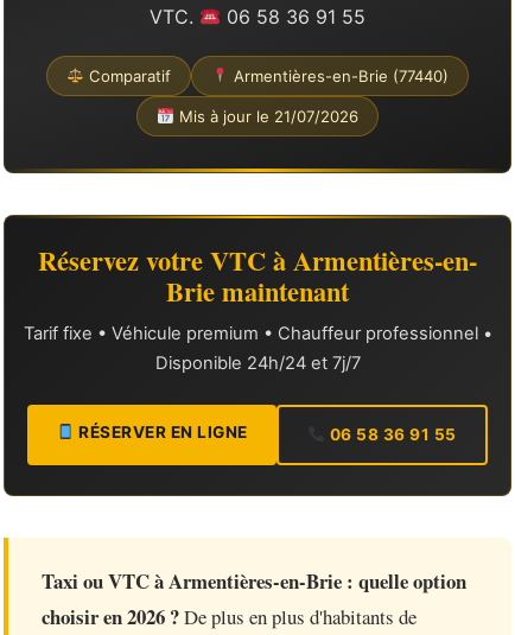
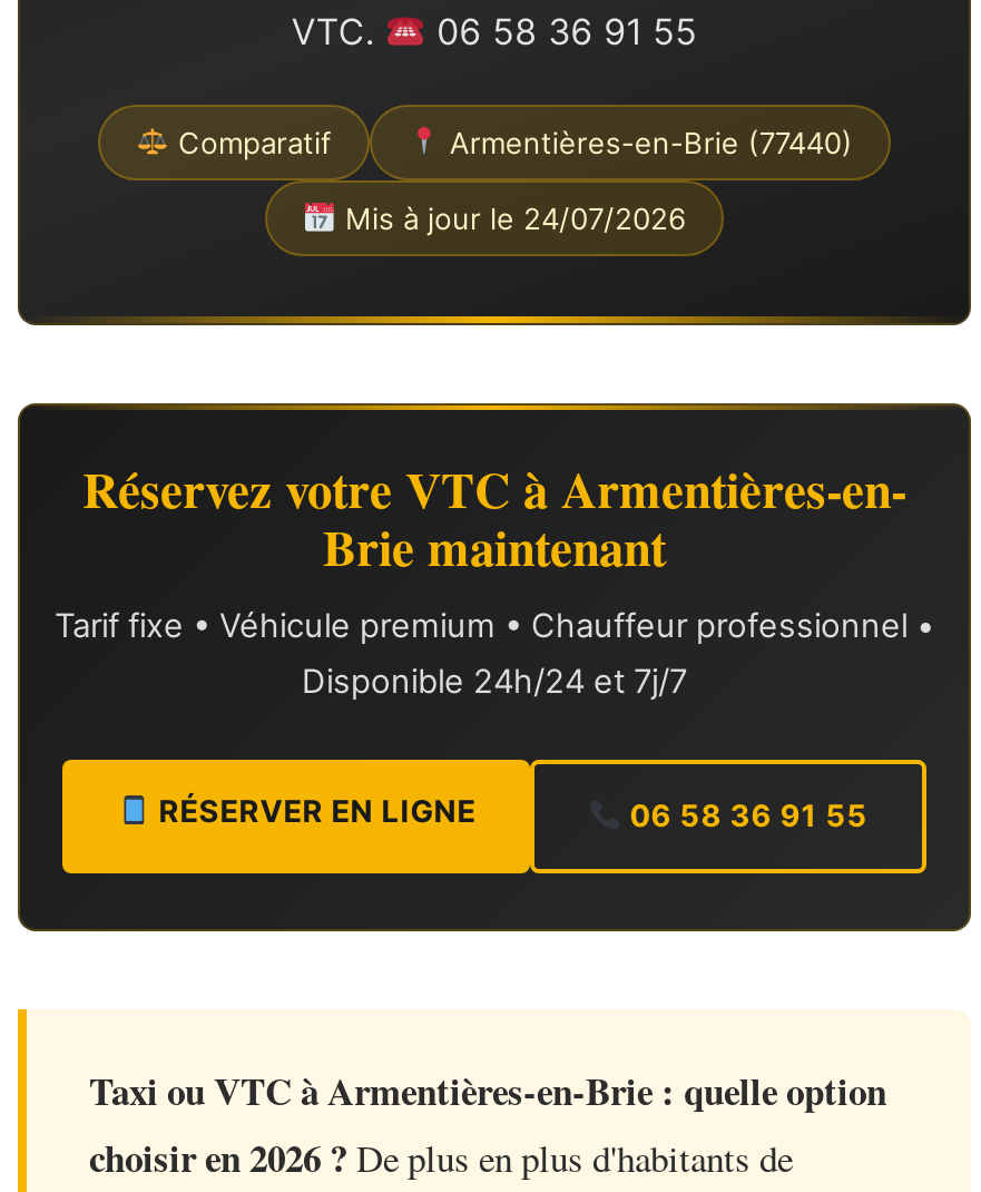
[174,107,358,126] Mis à jour le 21/07/2026 -> [336,201,686,236] Mis à jour le 24/07/2026

